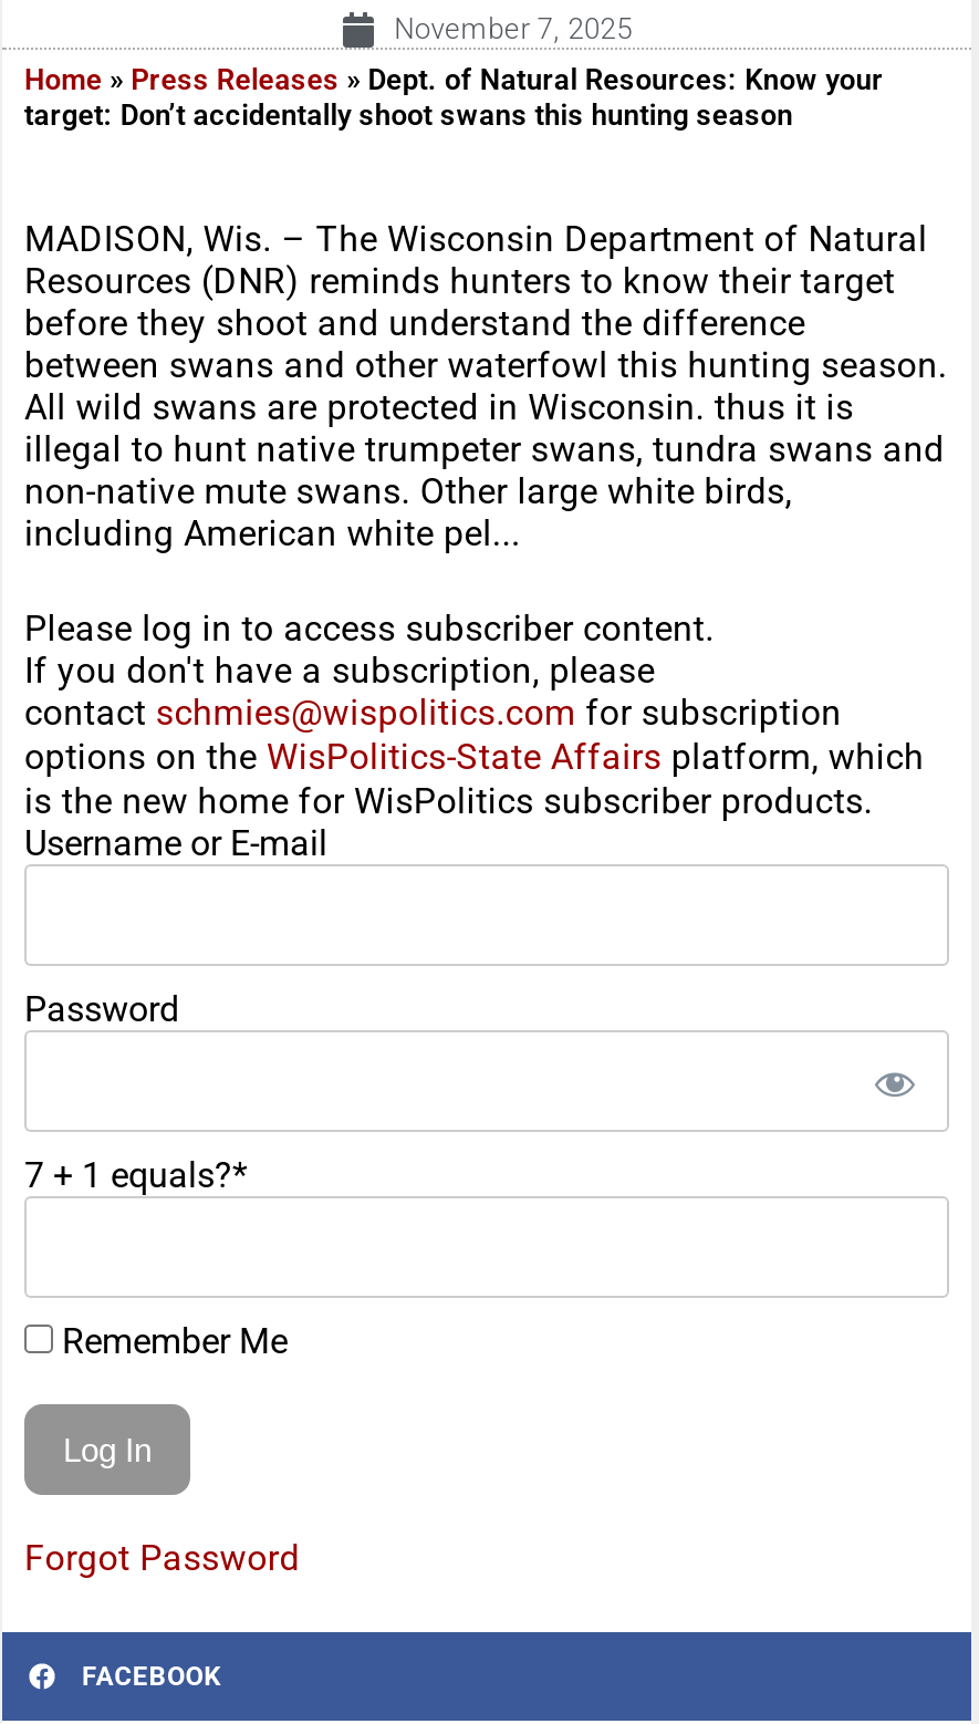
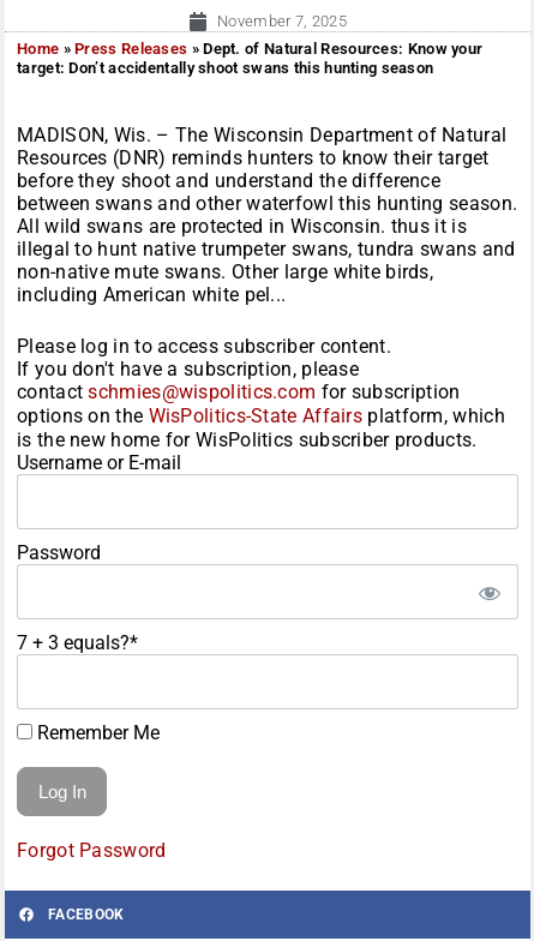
[24,1155,248,1197] 7 + 1 equals?* -> [17,632,138,654] 7 + 3 equals?*

